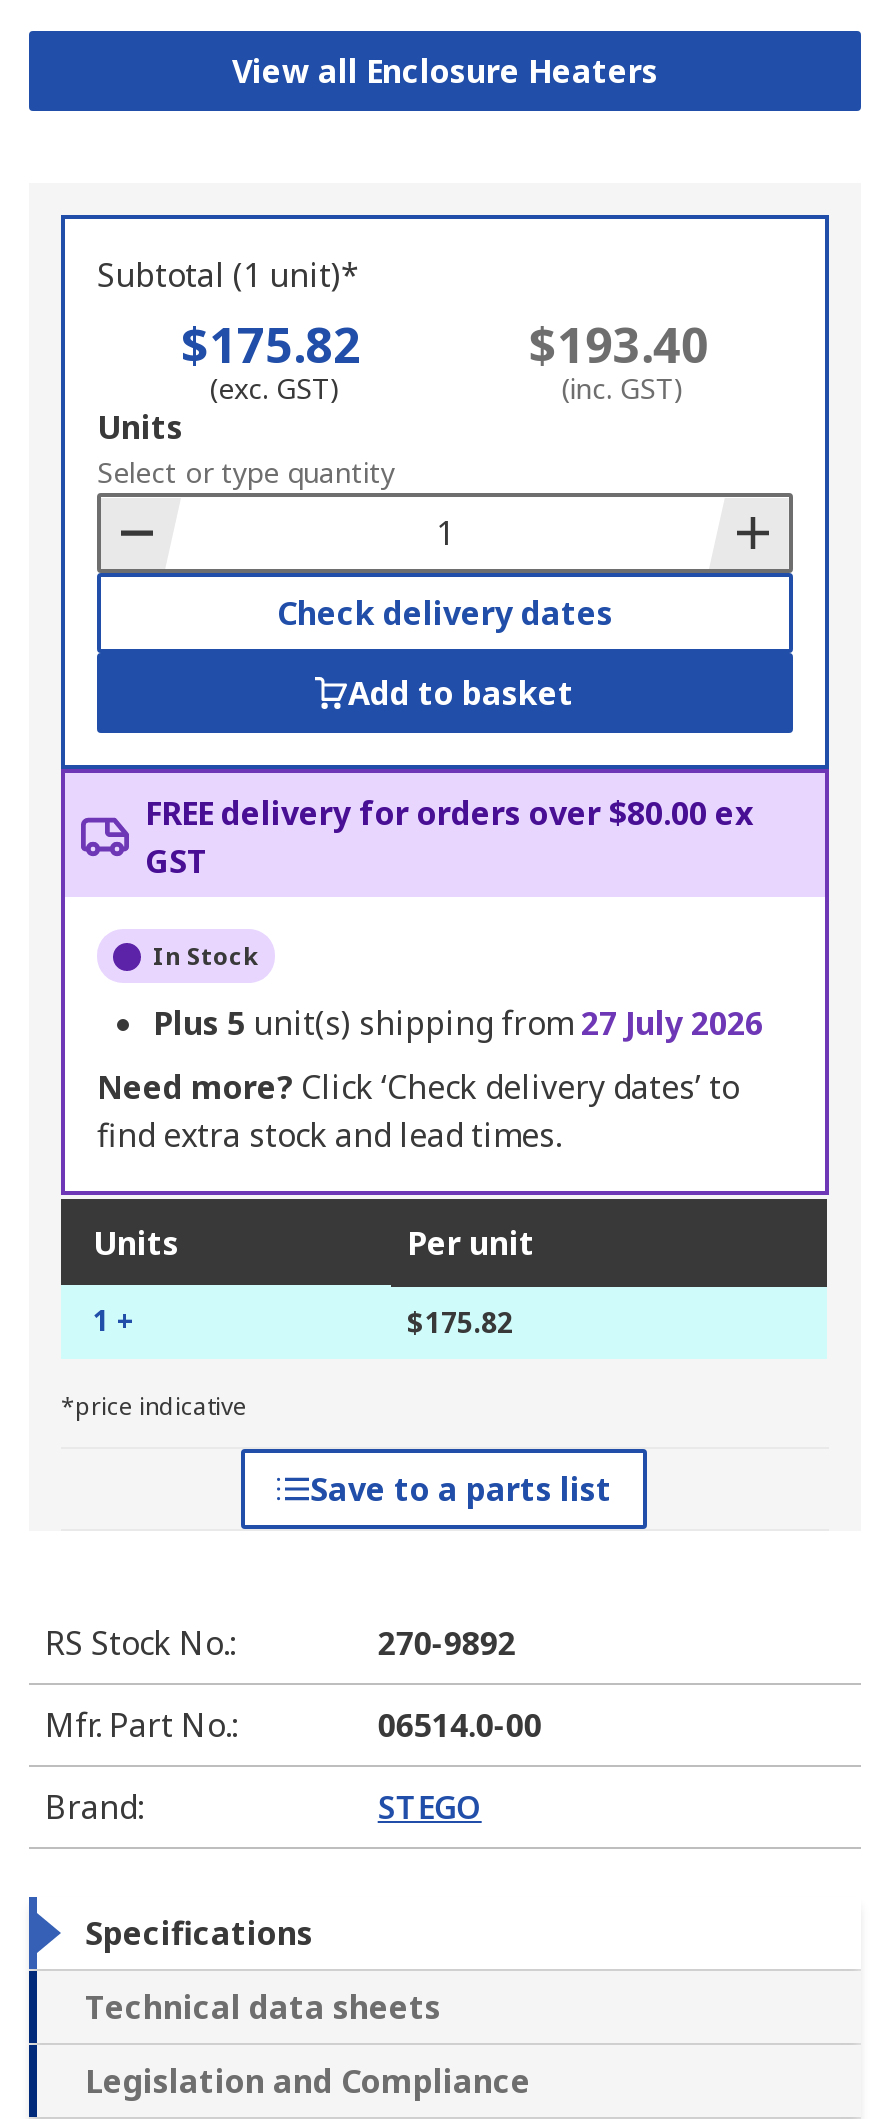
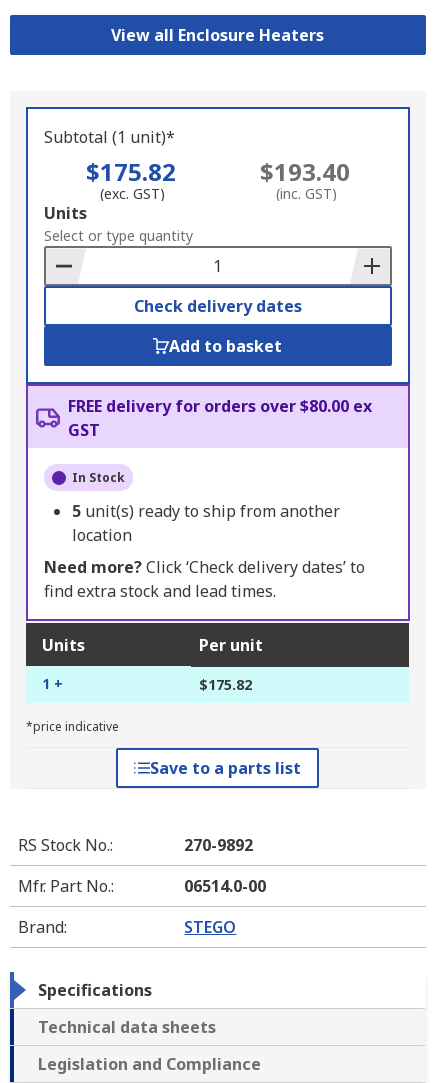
[153,1002,763,1046] Plus 5 unit(s) shipping from 27 July 2026 -> [72,500,340,546] 5 unit(s) ready to ship from another | location

